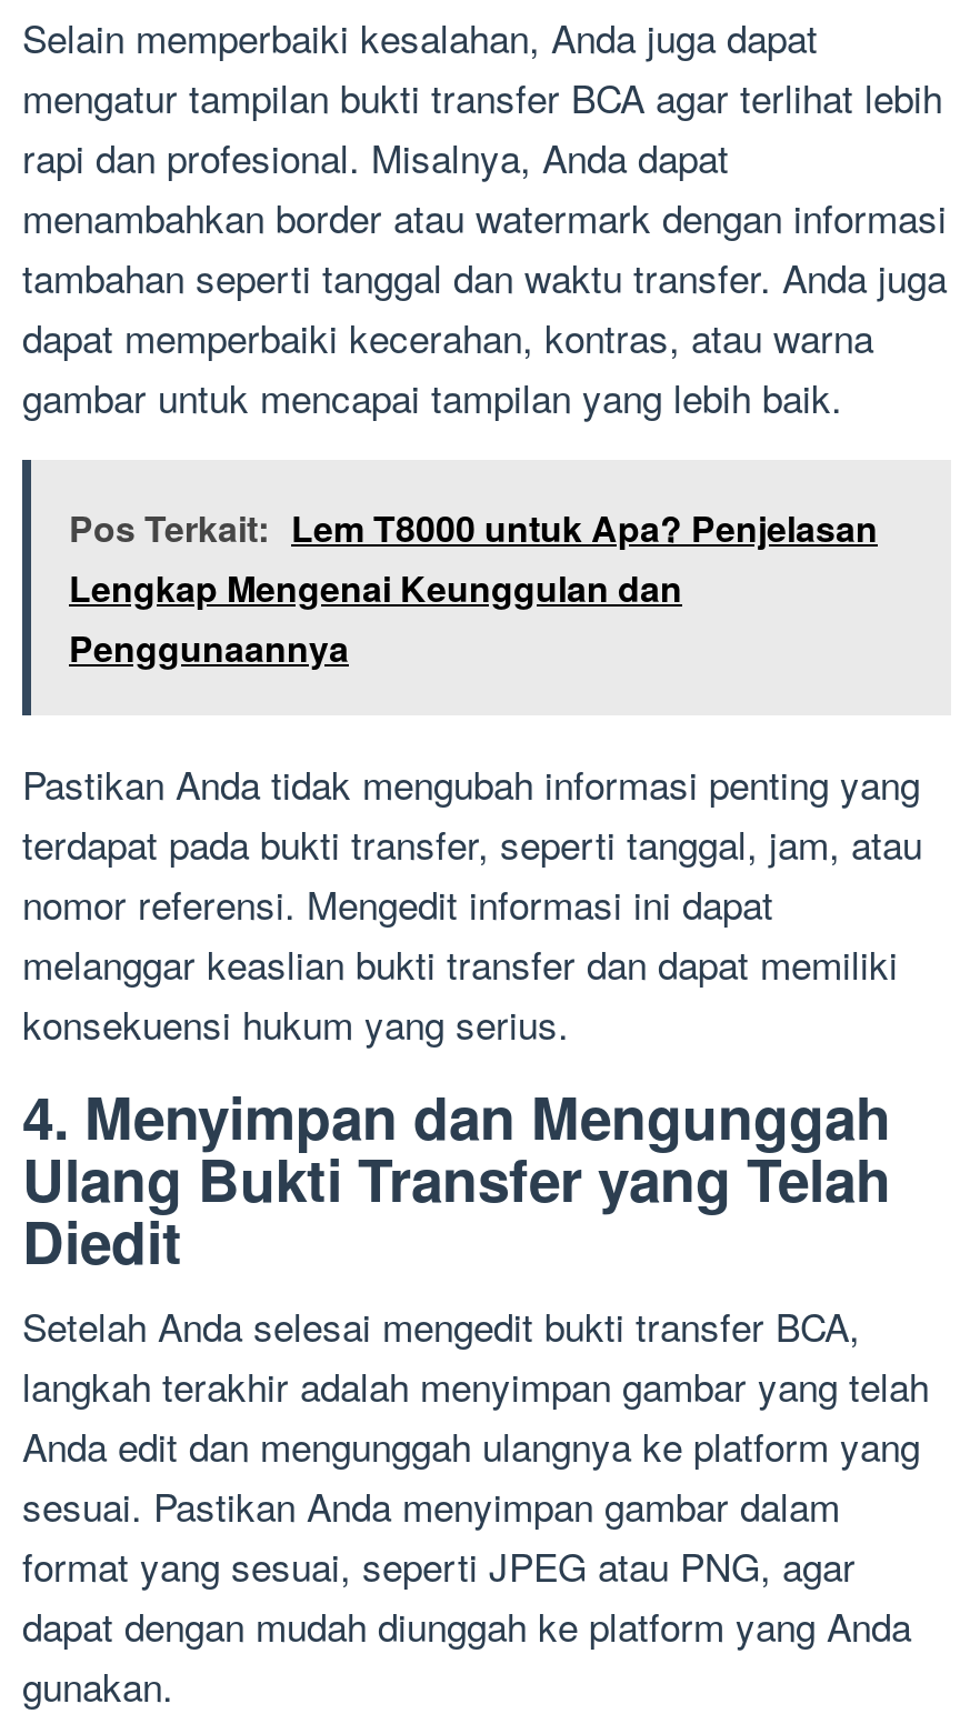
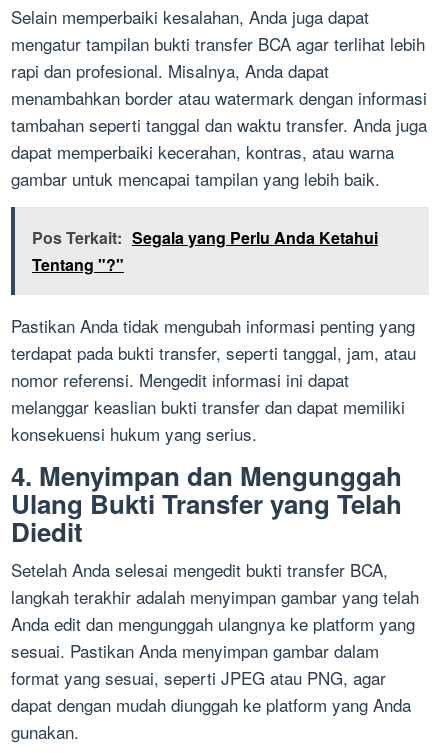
[69,503,878,674] Pos Terkait: Lem T8000 untuk Apa? Penjelasan | Lengkap Mengenai Keunggulan dan | Penggunaannya -> [32,226,378,276] Pos Terkait: Segala yang Perlu Anda Ketahui | Tentang "?"

